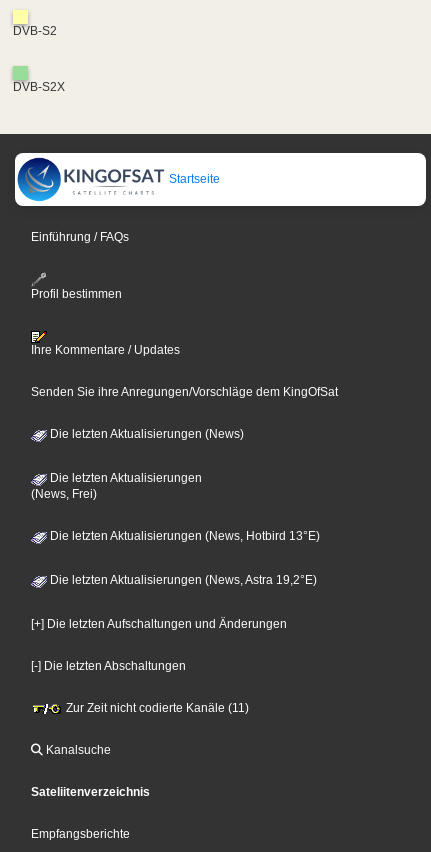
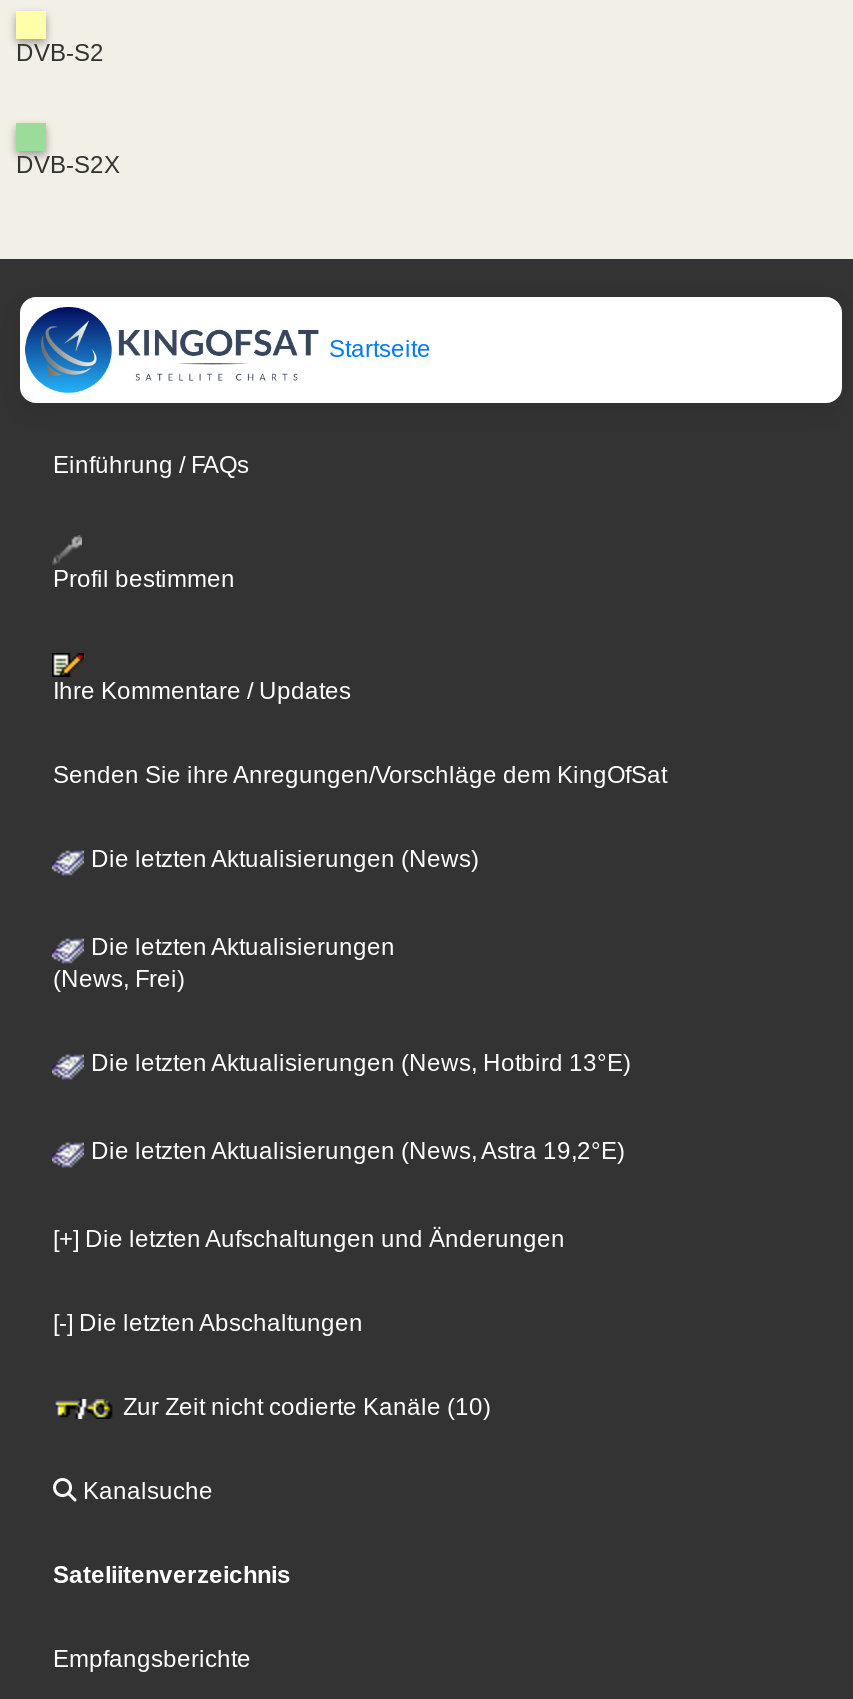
[63,701,249,715] Zur Zeit nicht codierte Kanäle (11) -> [117,1393,491,1421] Zur Zeit nicht codierte Kanäle (10)

